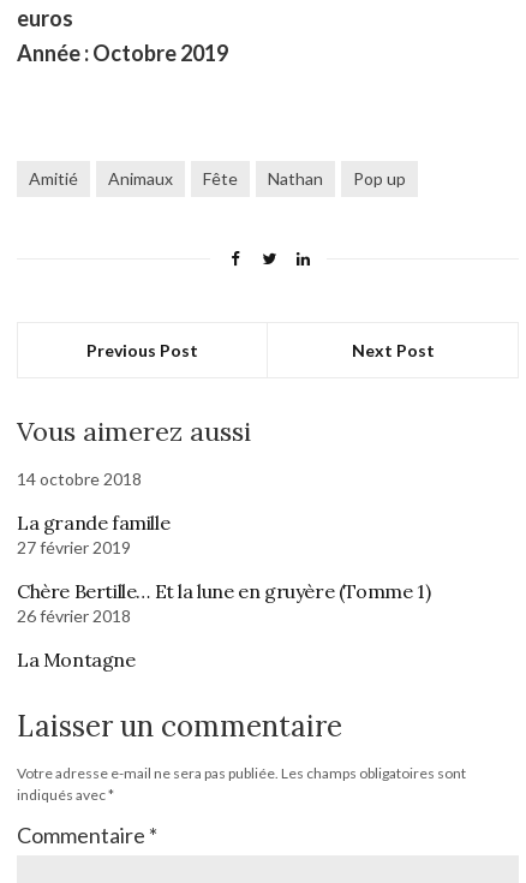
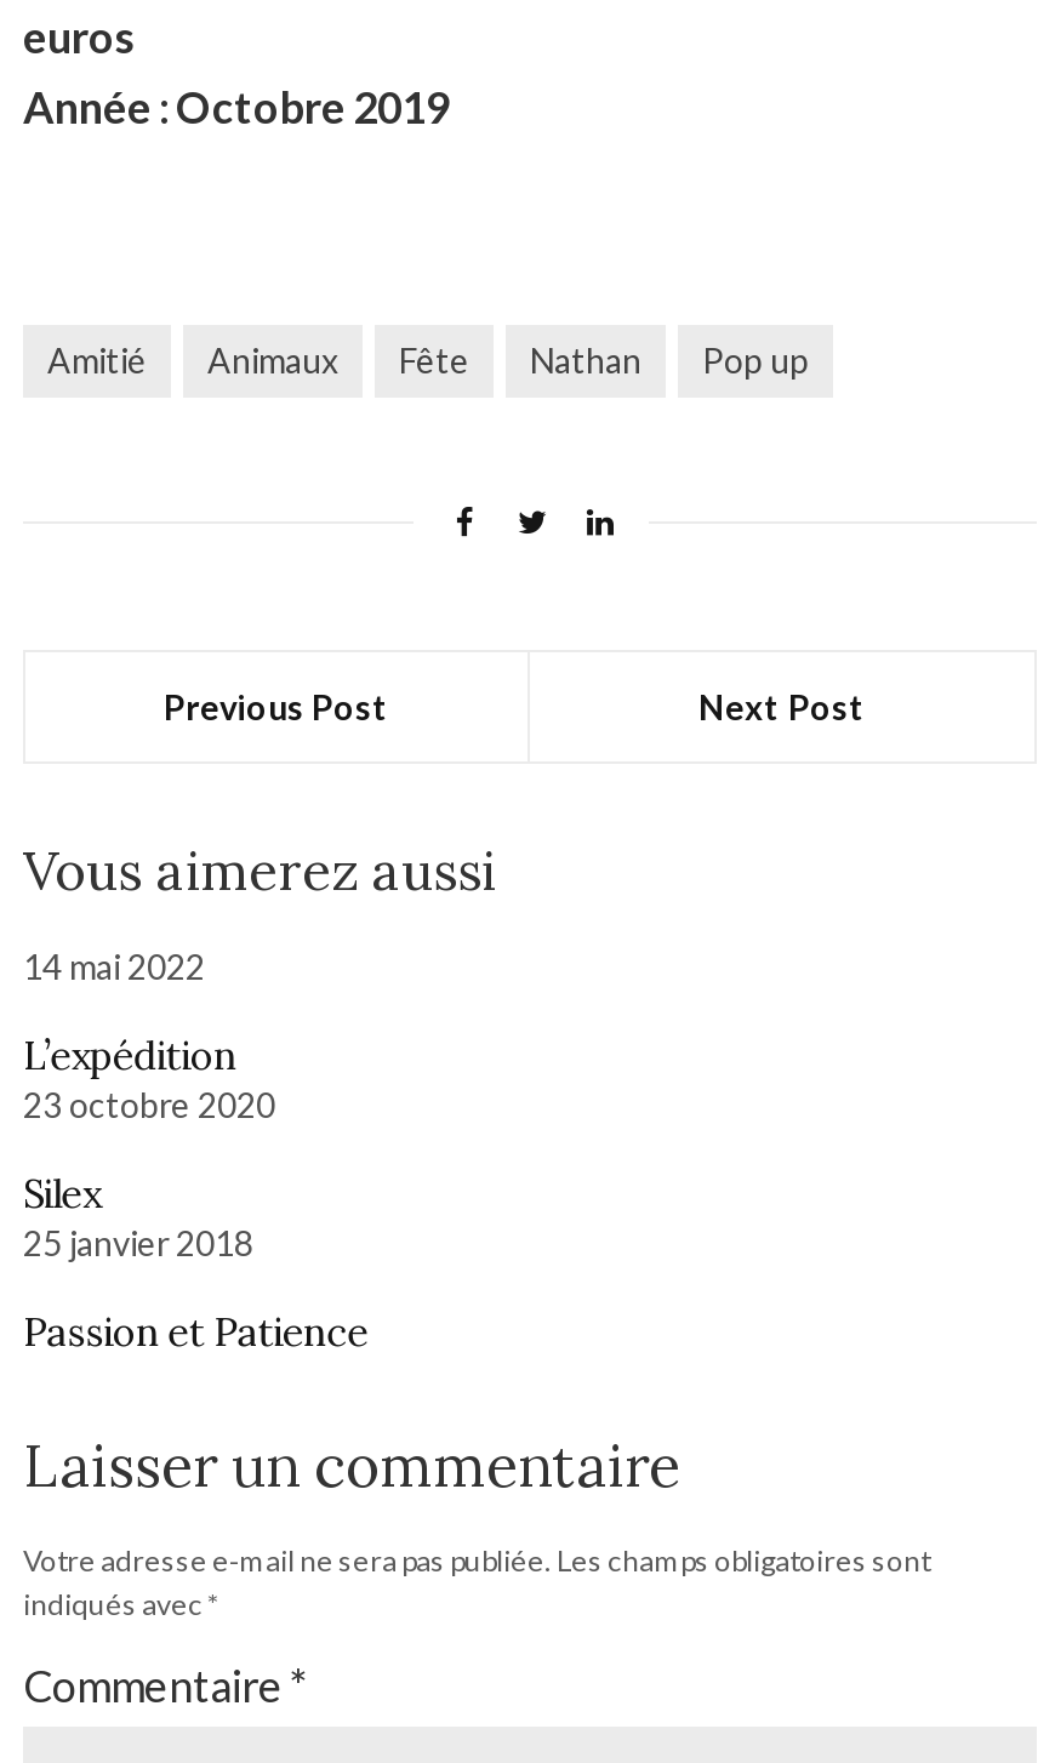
[17,468,142,489] 14 octobre 2018 -> [23,945,205,986] 14 mai 2022
[17,510,170,557] La grande famille | 27 février 2019 -> [23,1030,275,1124] L’expédition | 23 octobre 2020
[17,579,430,626] Chère Bertille… Et la lune en gruyère (Tomme 1) | 26 février 2018 -> [23,1168,253,1263] Silex | 25 janvier 2018
[17,647,135,671] La Montagne -> [23,1306,368,1355] Passion et Patience

